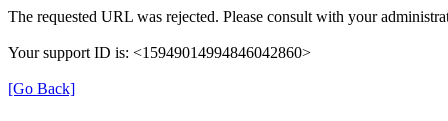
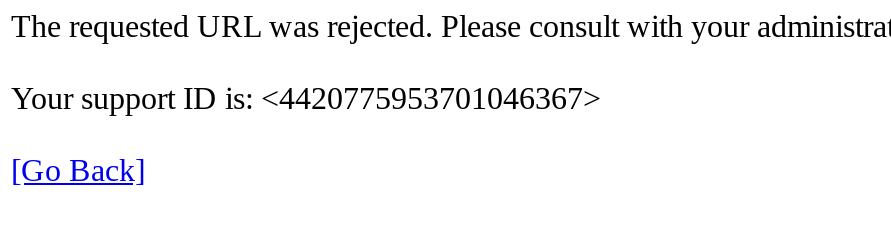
[8,44,311,61] Your support ID is: <15949014994846042860> -> [11,81,601,115] Your support ID is: <4420775953701046367>

